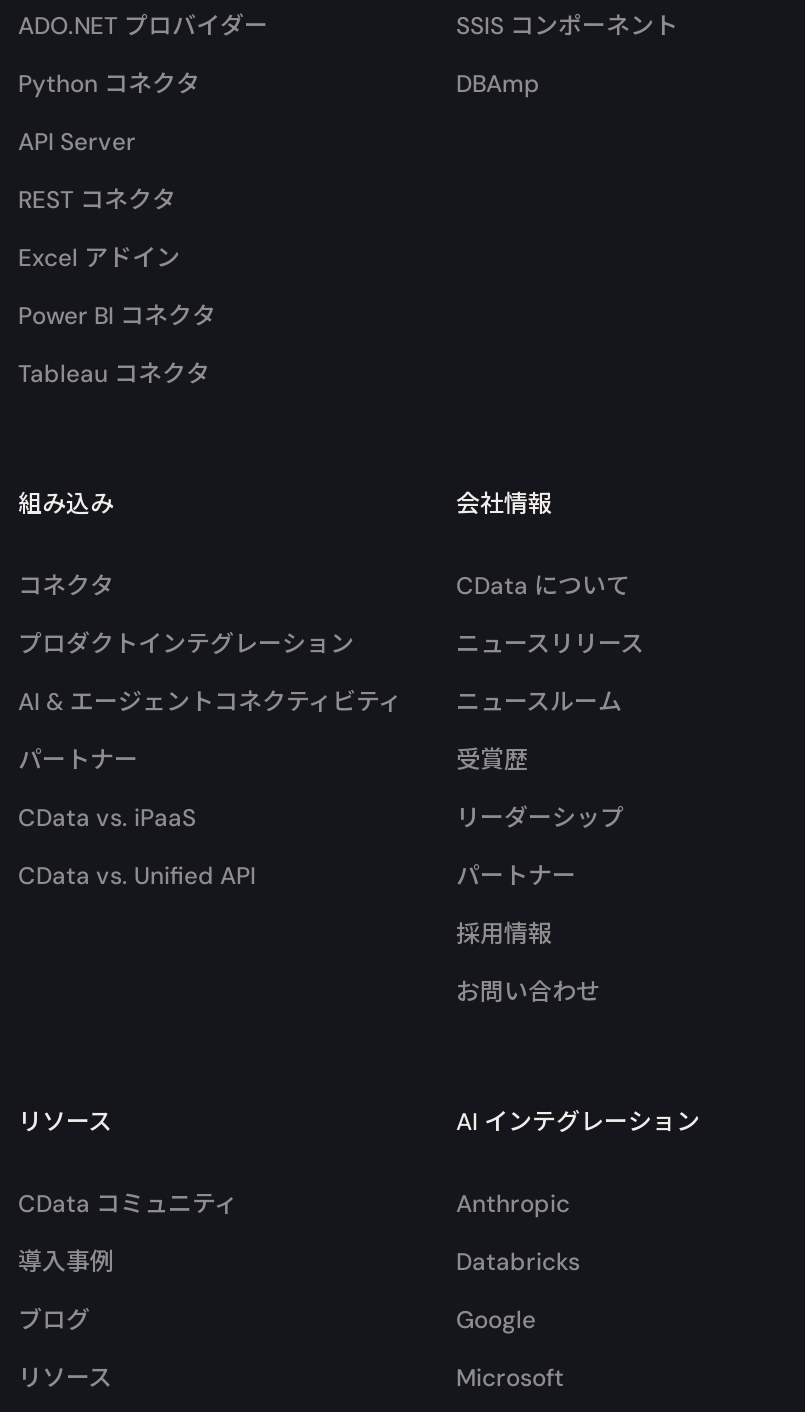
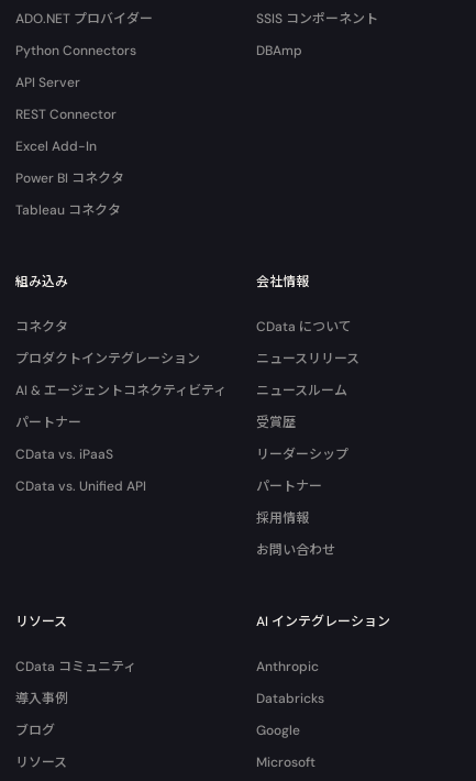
[18,68,200,100] Python コネクタ -> [15,42,136,59] Python Connectors
[18,184,176,216] REST コネクタ -> [15,106,117,123] REST Connector
[18,242,180,274] Excel アドイン -> [15,137,97,155] Excel Add-In

